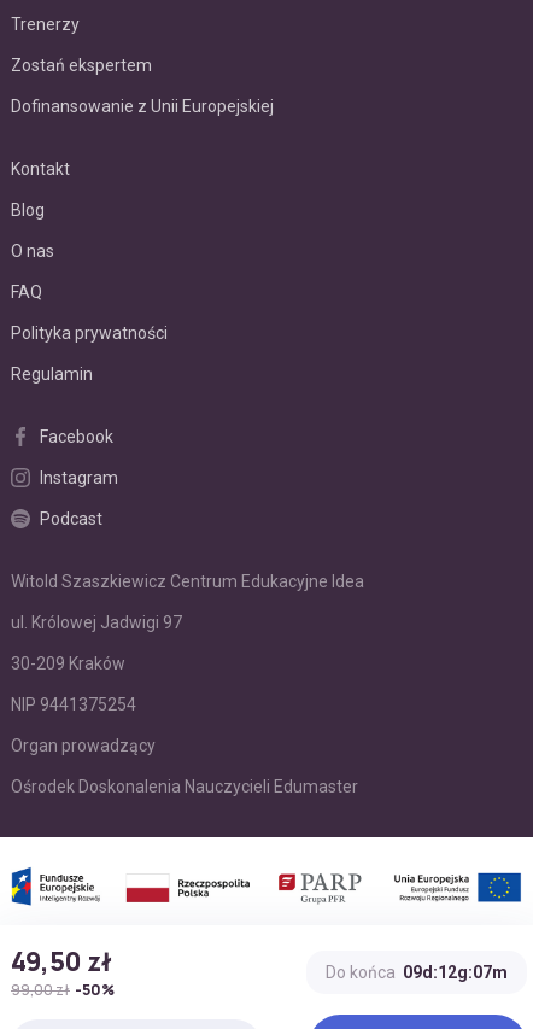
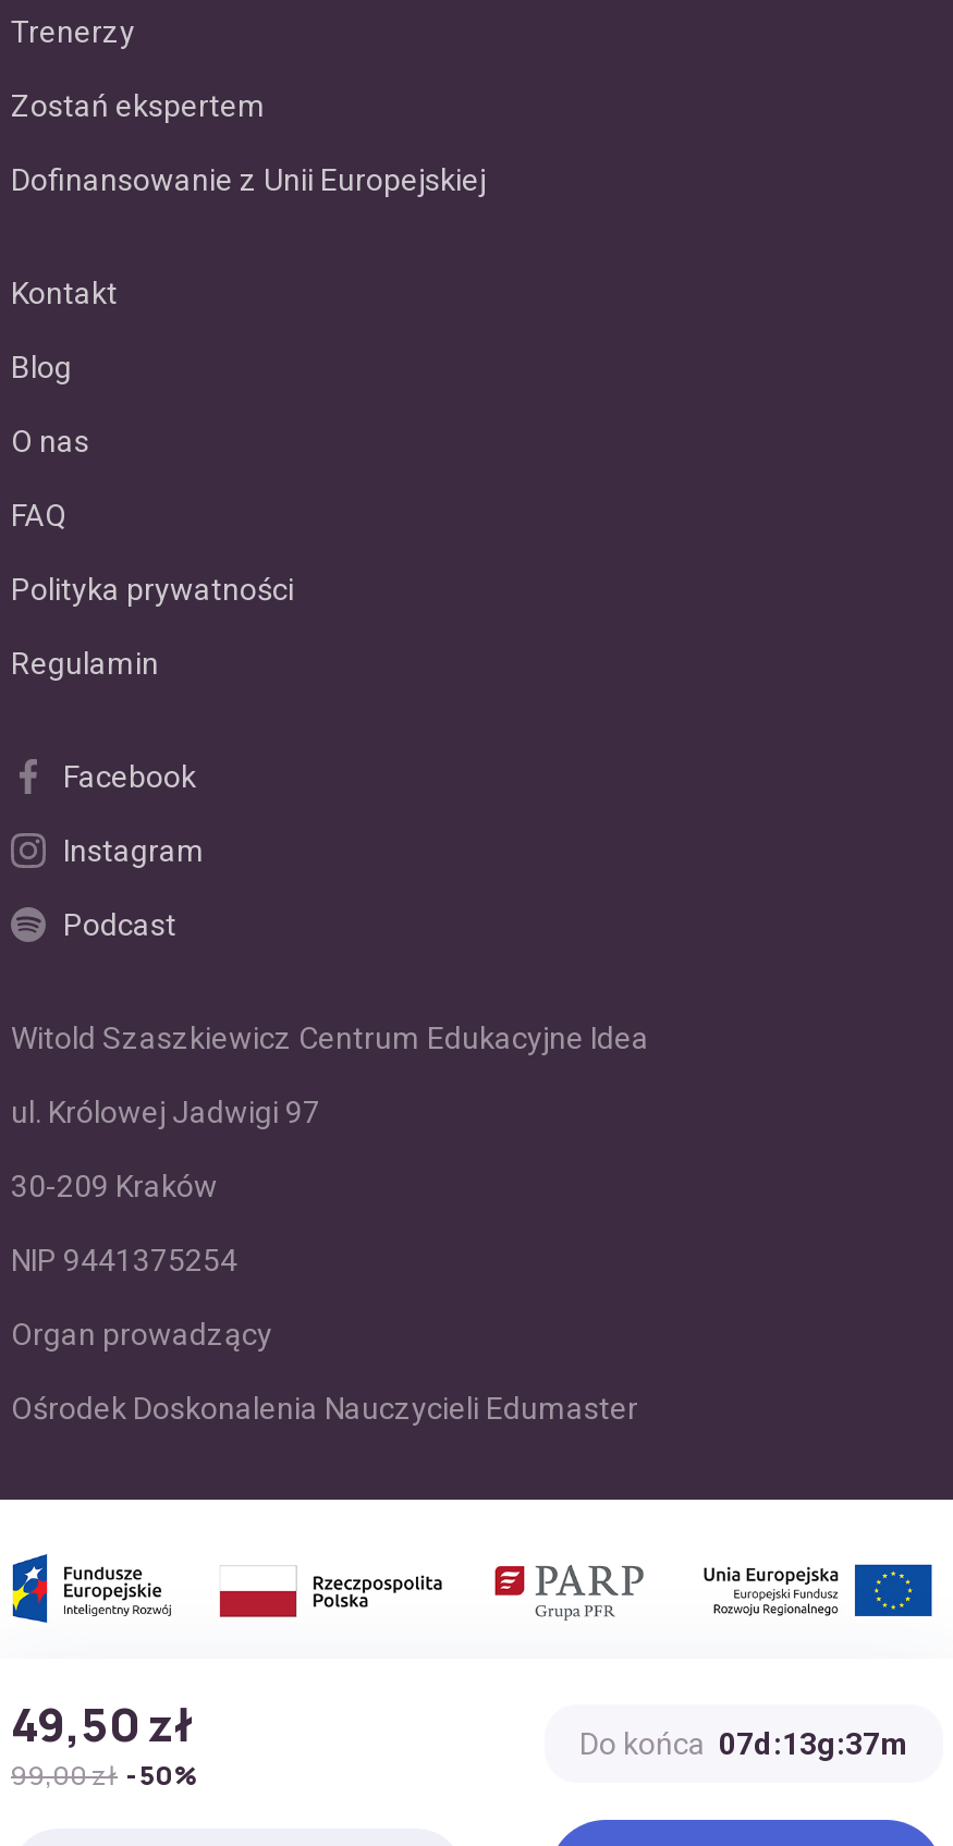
[326,963,508,982] Do końca 09d:12g:07m -> [579,1726,908,1761] Do końca 07d:13g:37m

